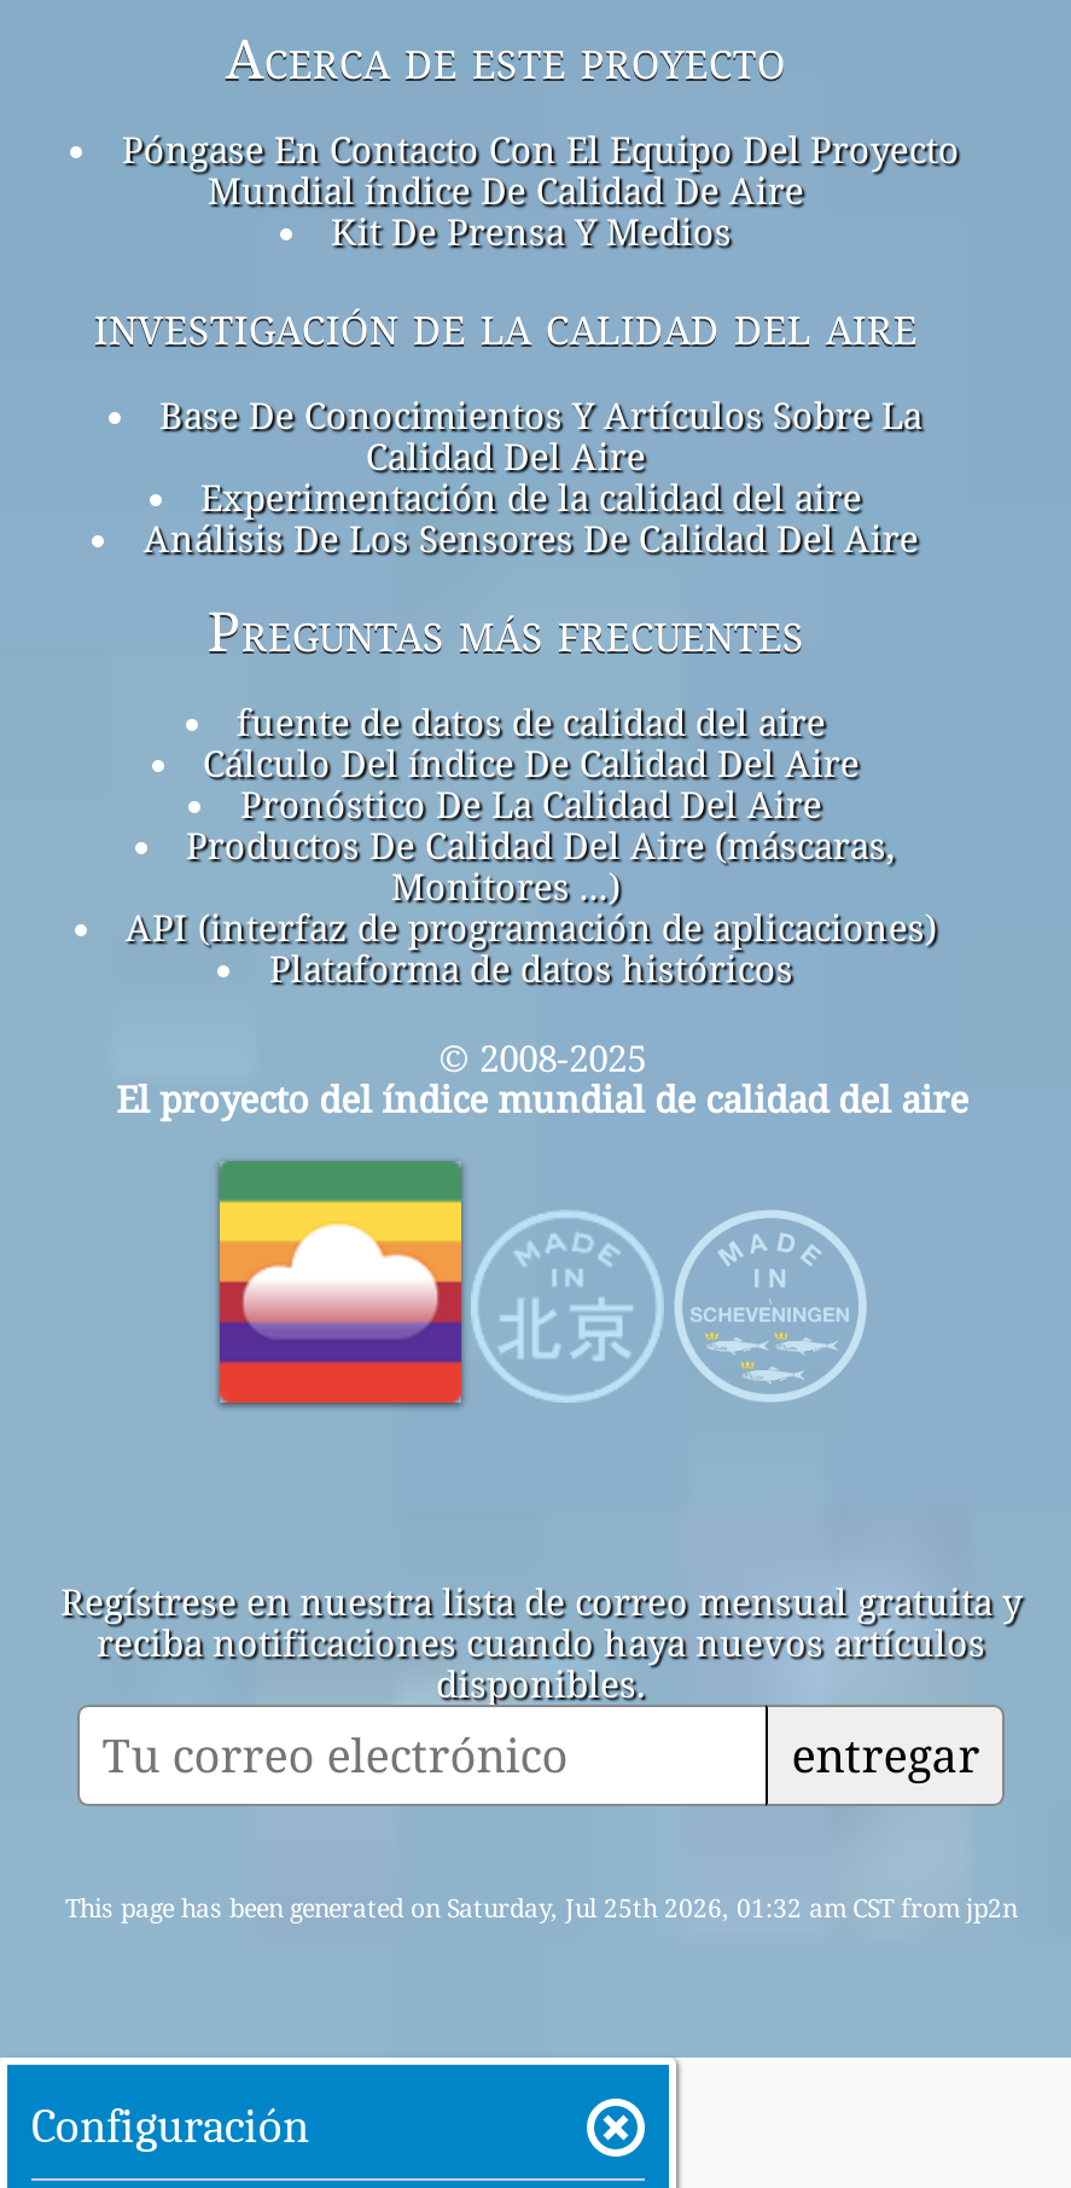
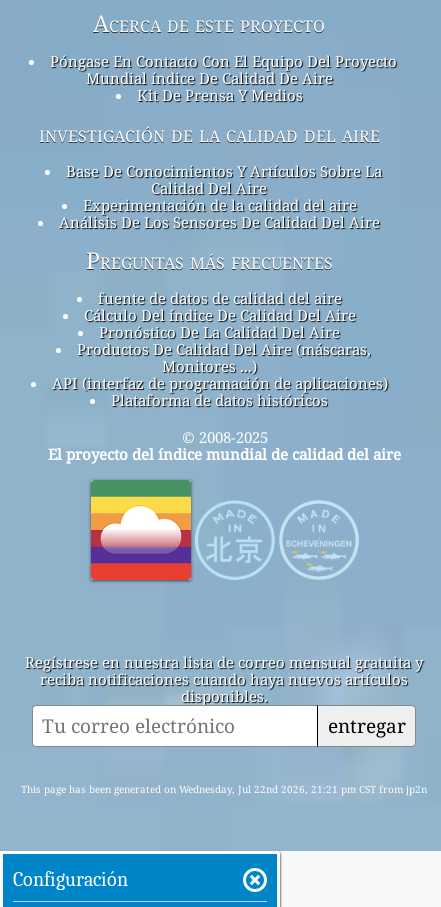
[65,1890,1017,1924] This page has been generated on Saturday, Jul 25th 2026, 01:32 am CST from jp2n -> [21,782,427,796] This page has been generated on Wednesday, Jul 22nd 2026, 21:21 pm CST from jp2n

